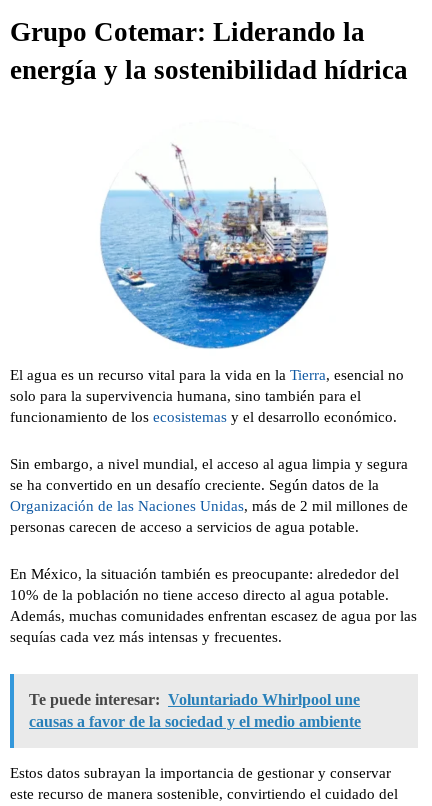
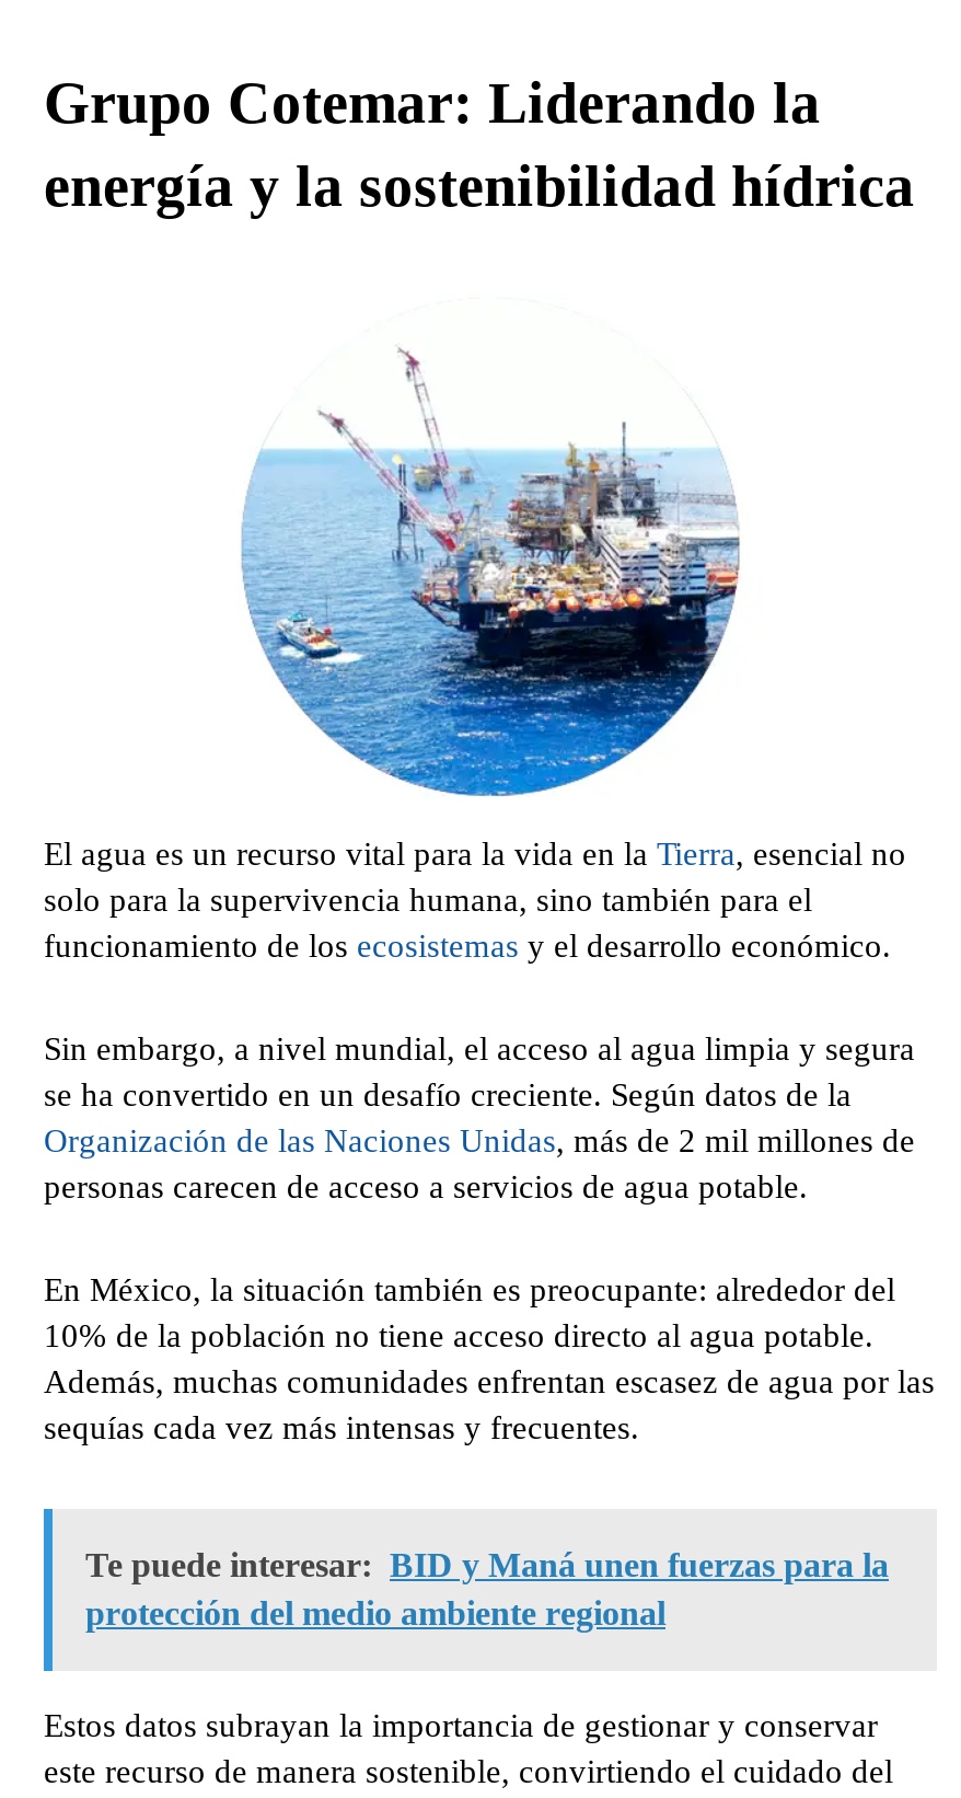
[29,691,361,730] Te puede interesar: Voluntariado Whirlpool une | causas a favor de la sociedad y el medio ambiente -> [85,1546,889,1632] Te puede interesar: BID y Maná unen fuerzas para la | protección del medio ambiente regional

